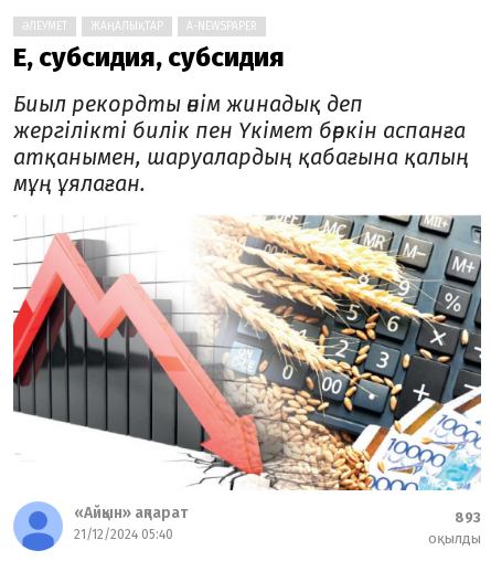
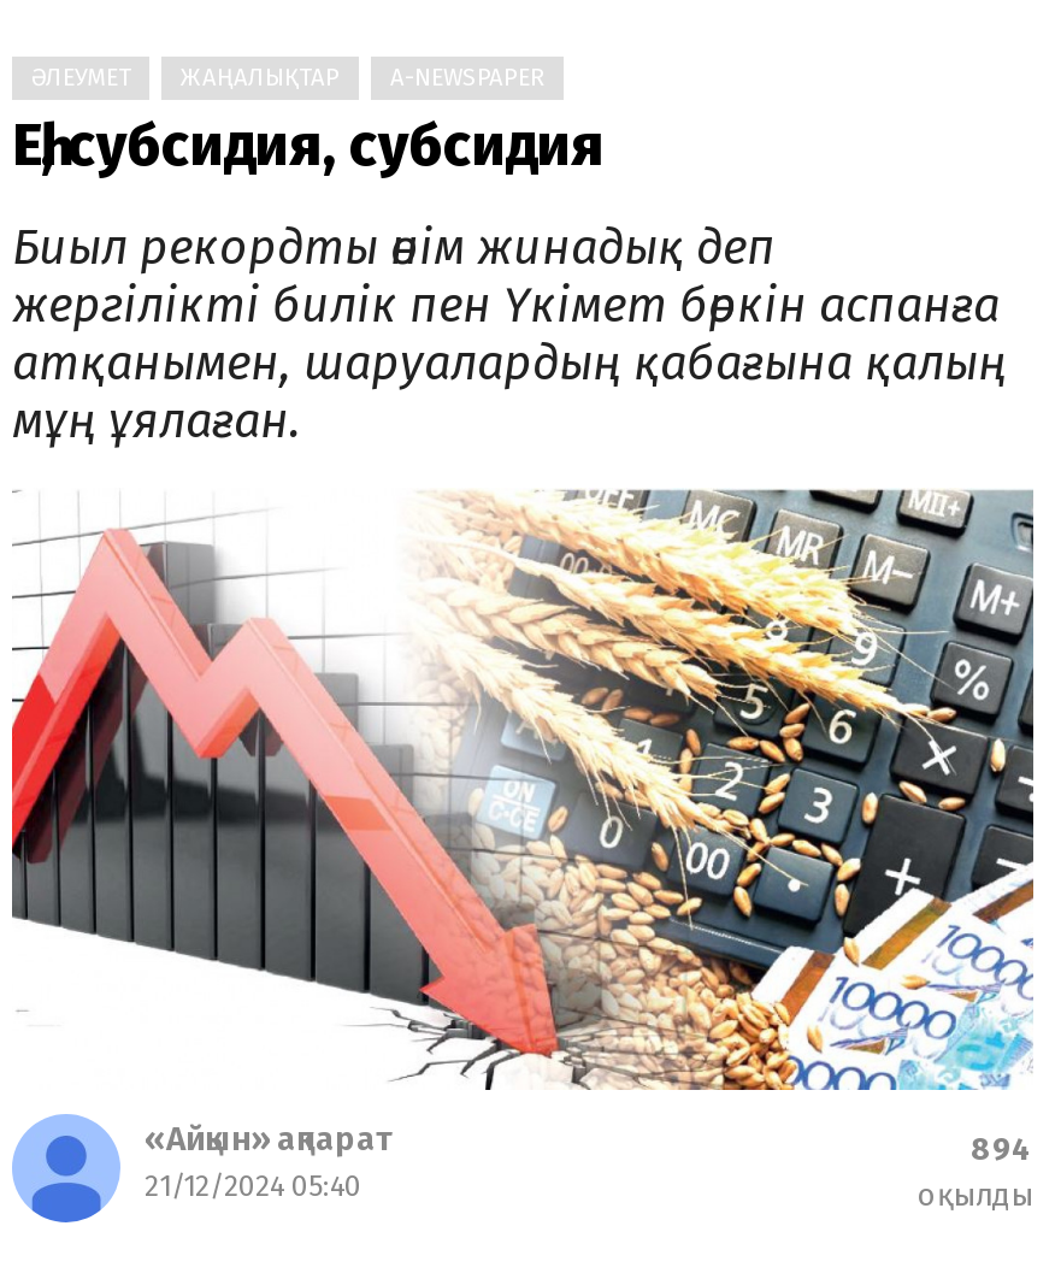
[455,509,481,526] 893 -> [971,1132,1033,1168] 894

